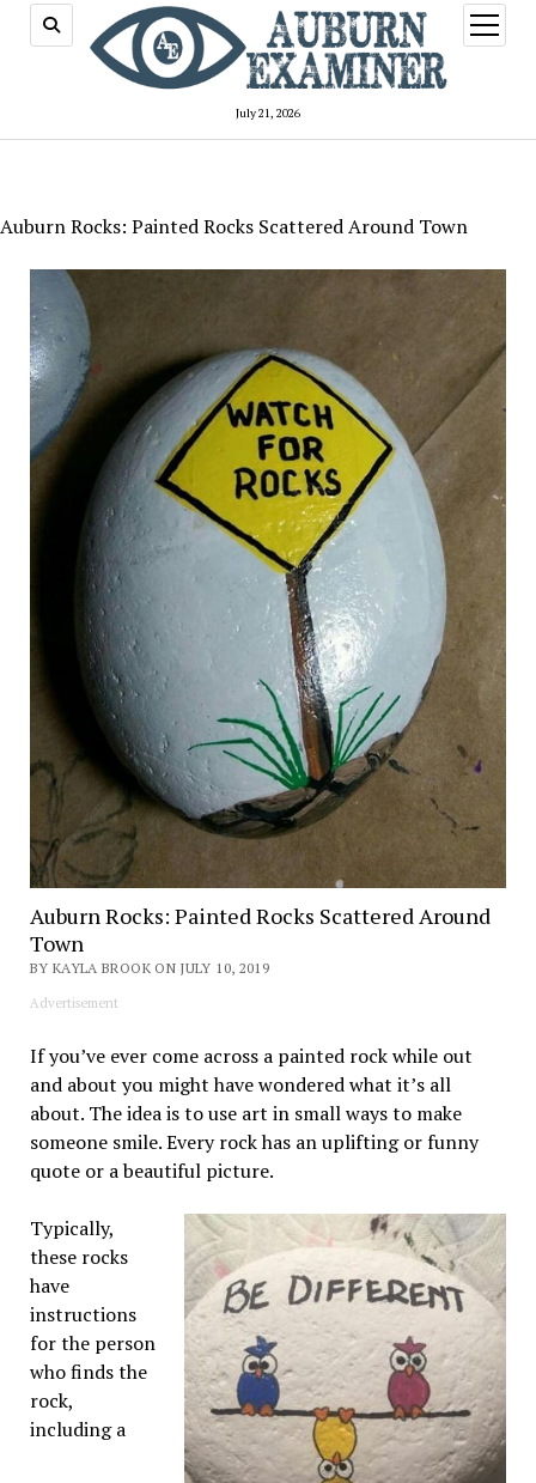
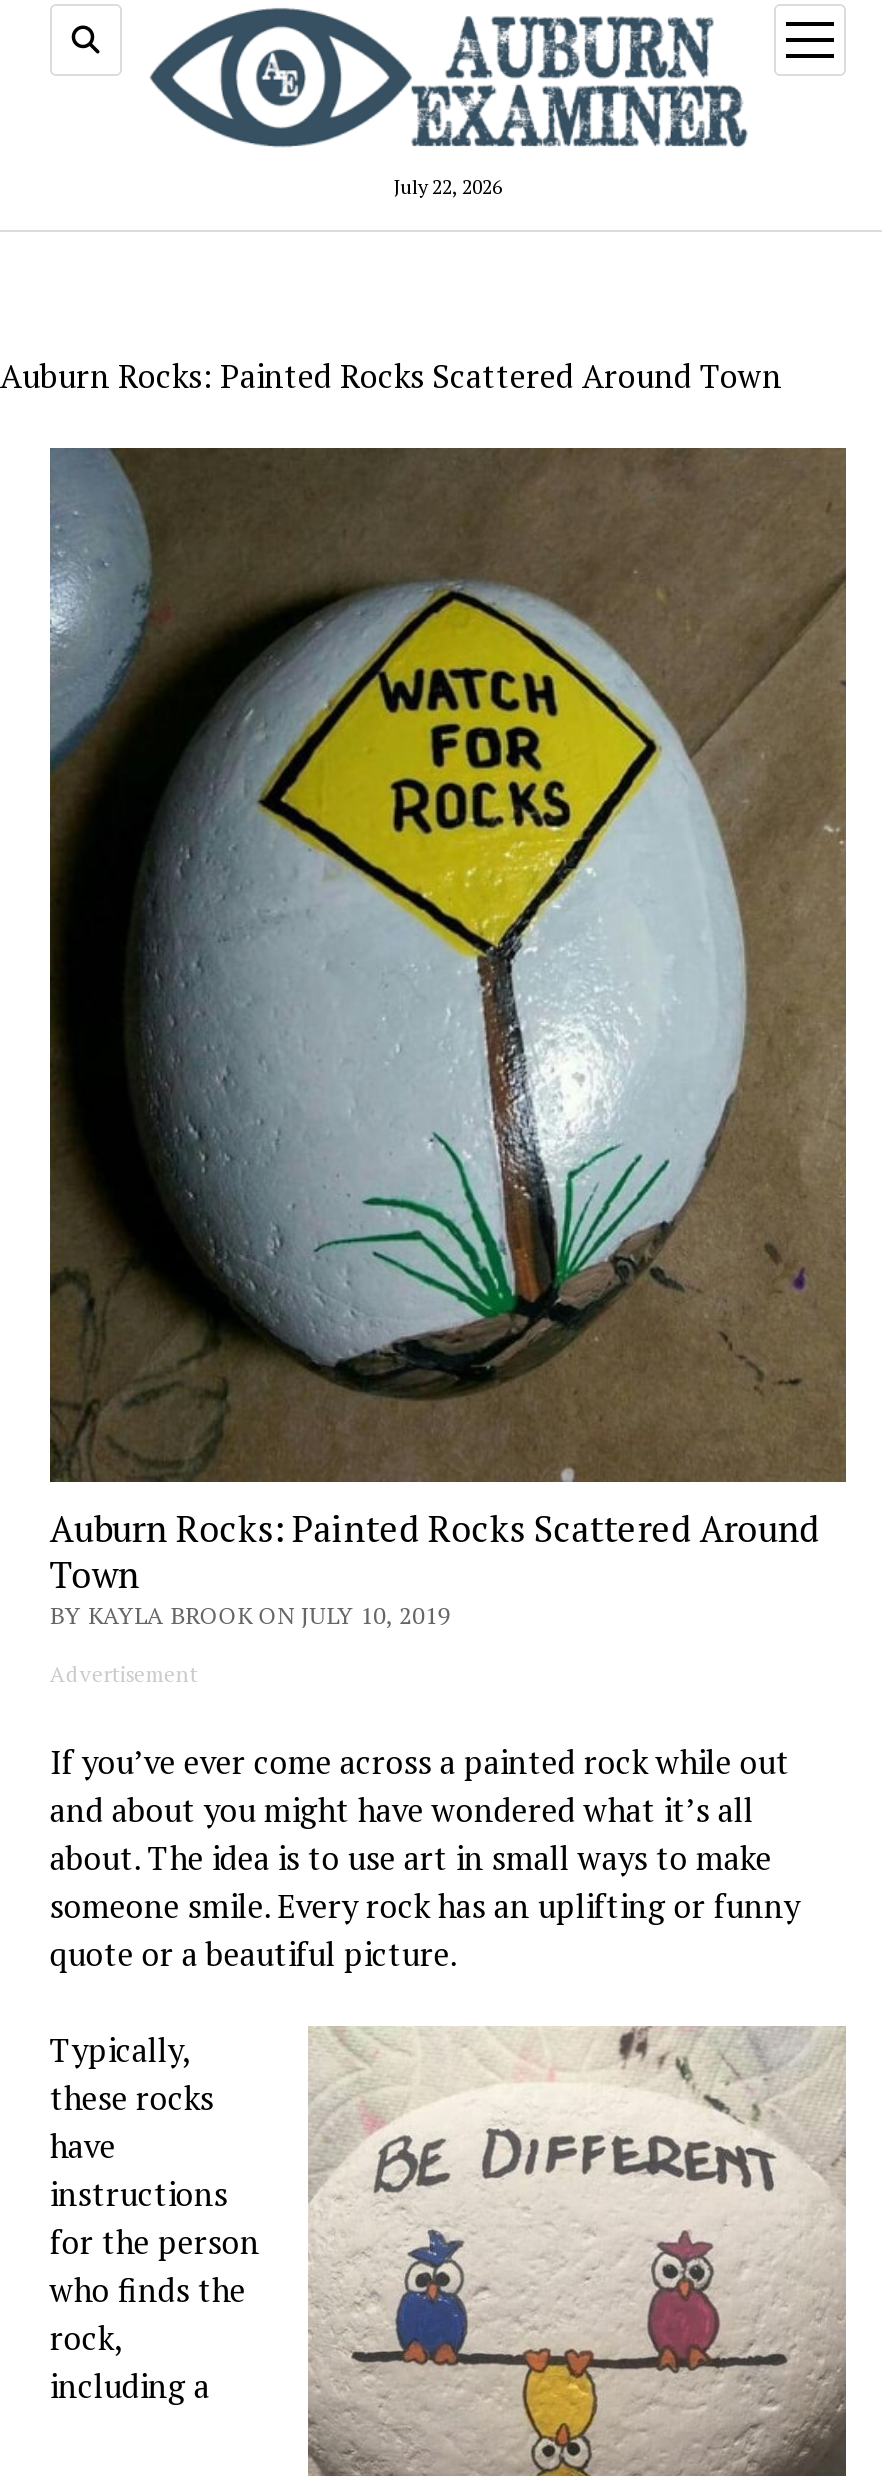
[236,105,300,120] July 21, 2026 -> [394,173,502,199] July 22, 2026

